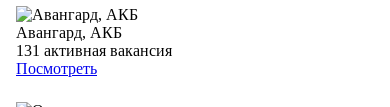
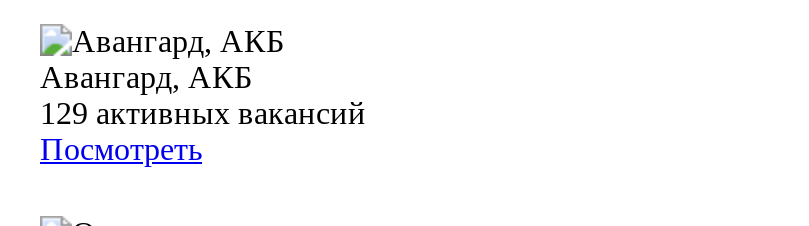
[16,42,172,59] 131 активная вакансия -> [40,97,366,131] 129 активных вакансий

